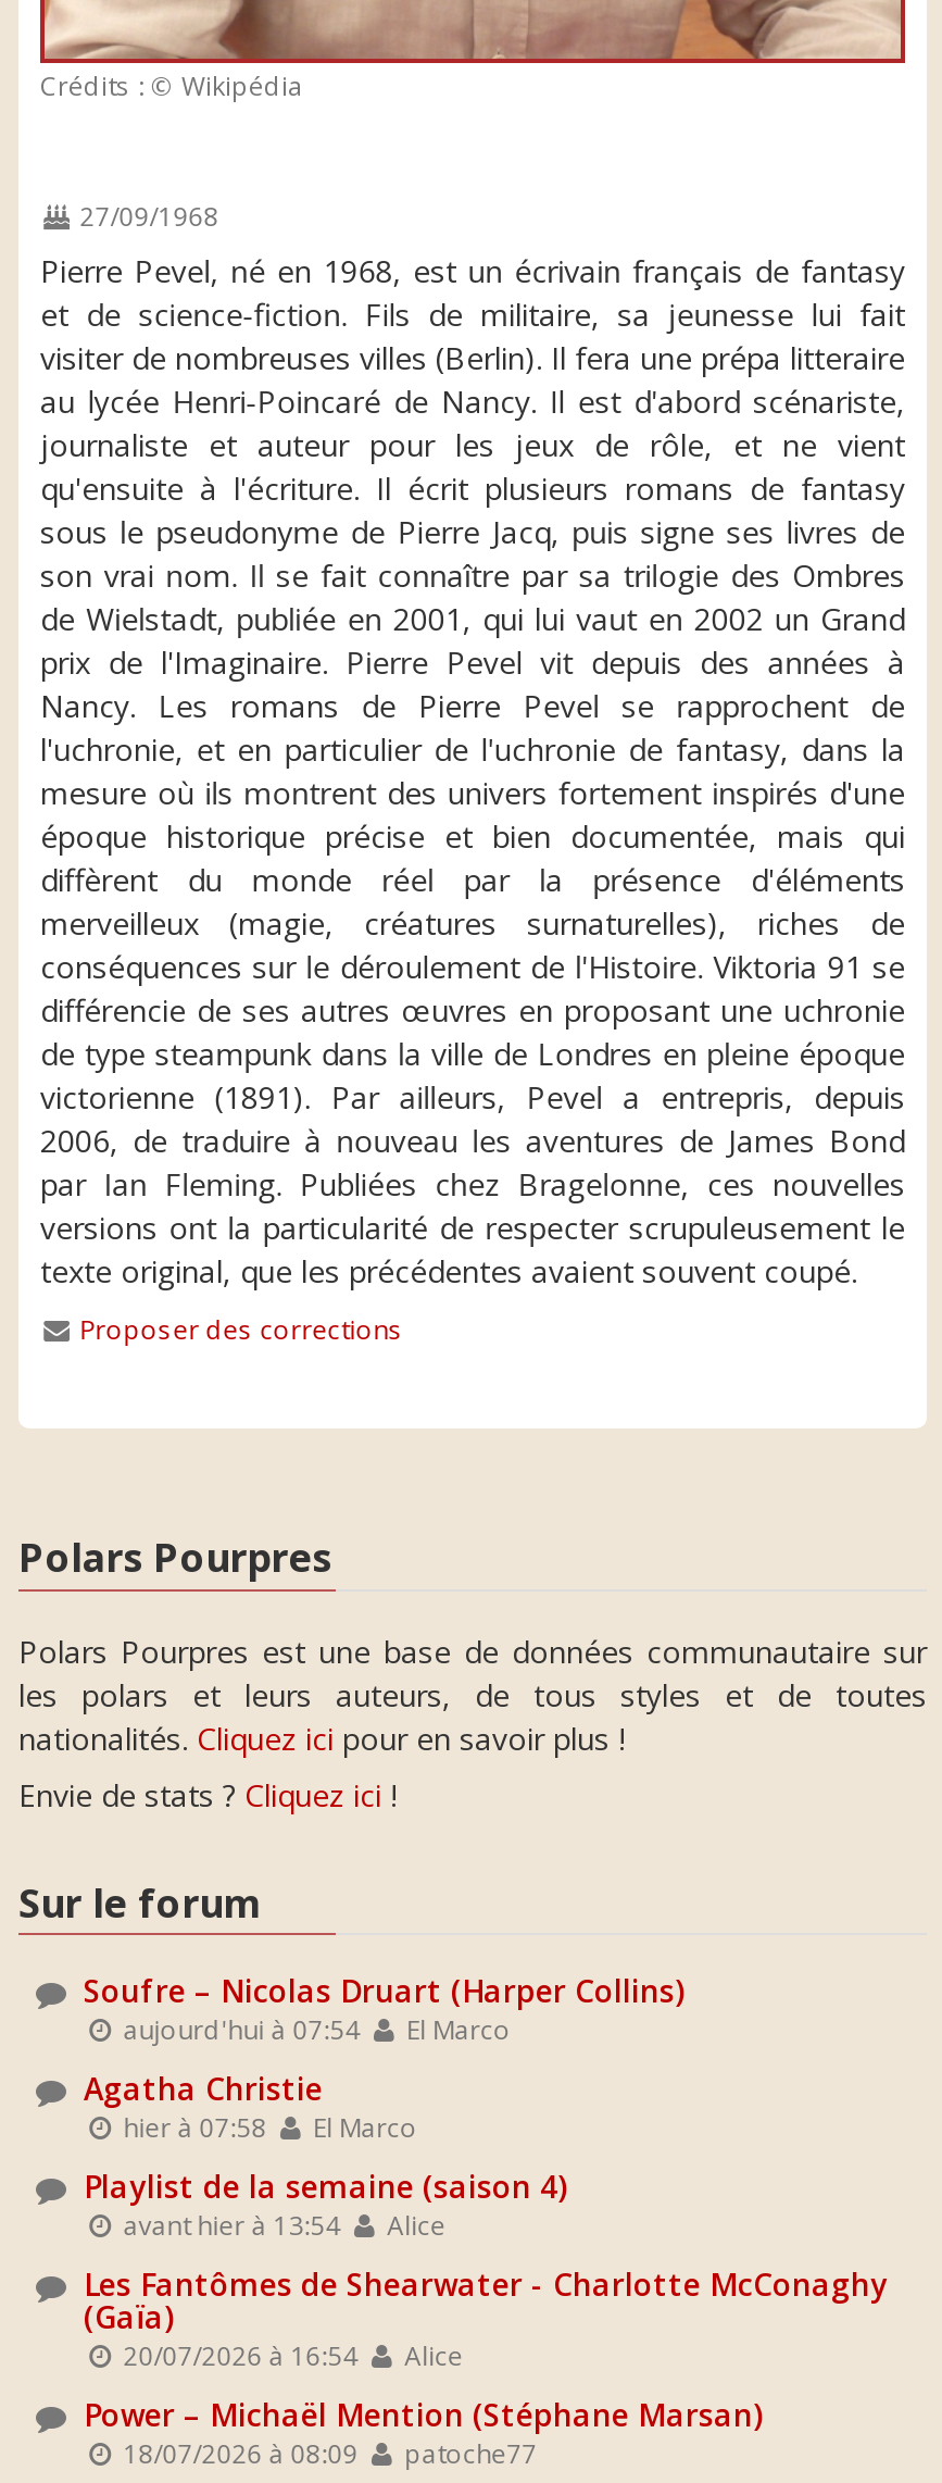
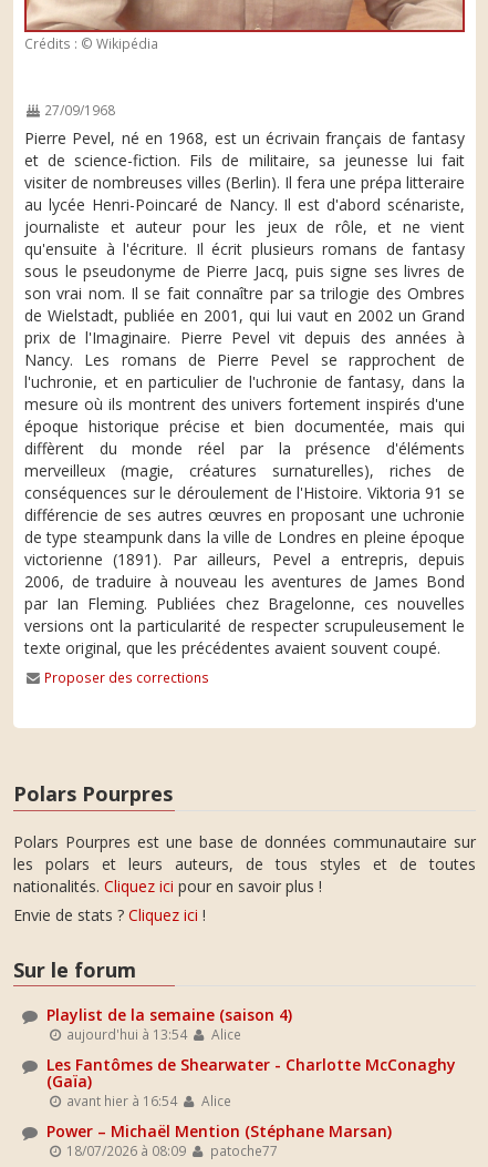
[84,1970,683,2144] Soufre – Nicolas Druart (Harper Collins) | aujourd'hui à 07:54 | El Marco | Agatha Christie | hier à 07:58 | El Marco -> none
[117,2207,446,2242] avant hier à 13:54 Alice -> [63,1025,241,1043] aujourd'hui à 13:54 Alice
[117,2337,463,2372] 20/07/2026 à 16:54 Alice -> [63,1092,231,1109] avant hier à 16:54 Alice

